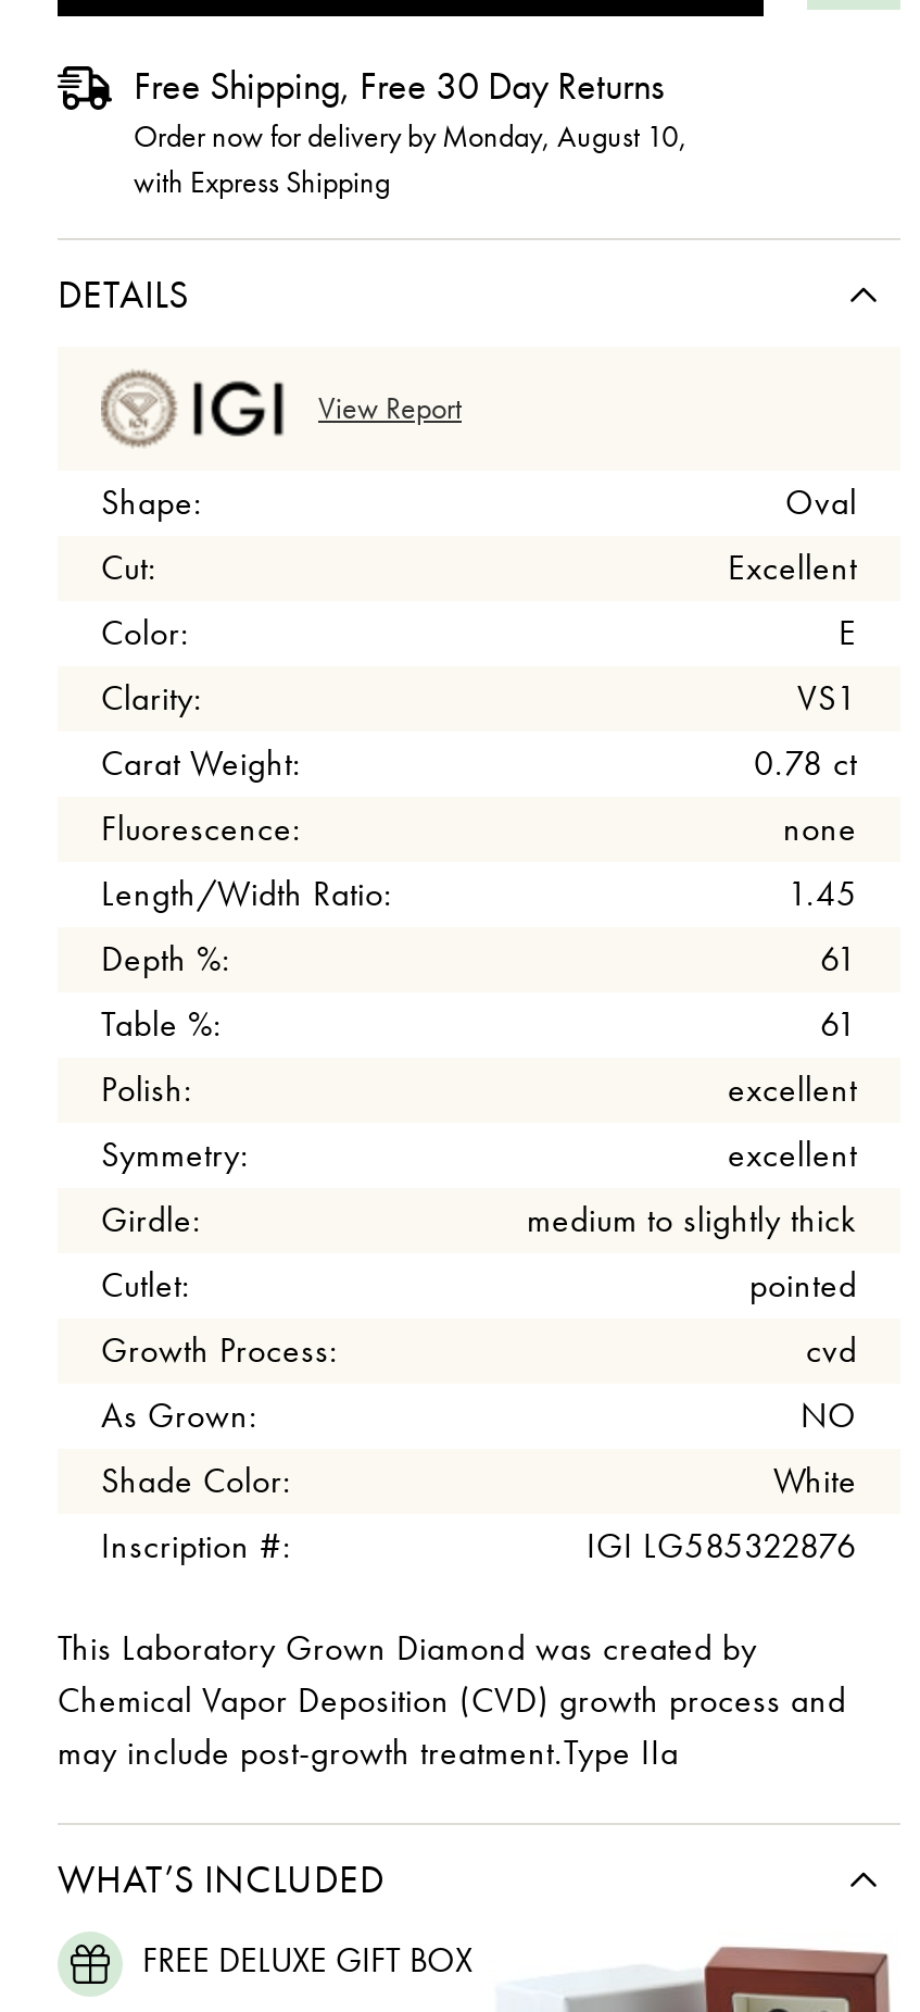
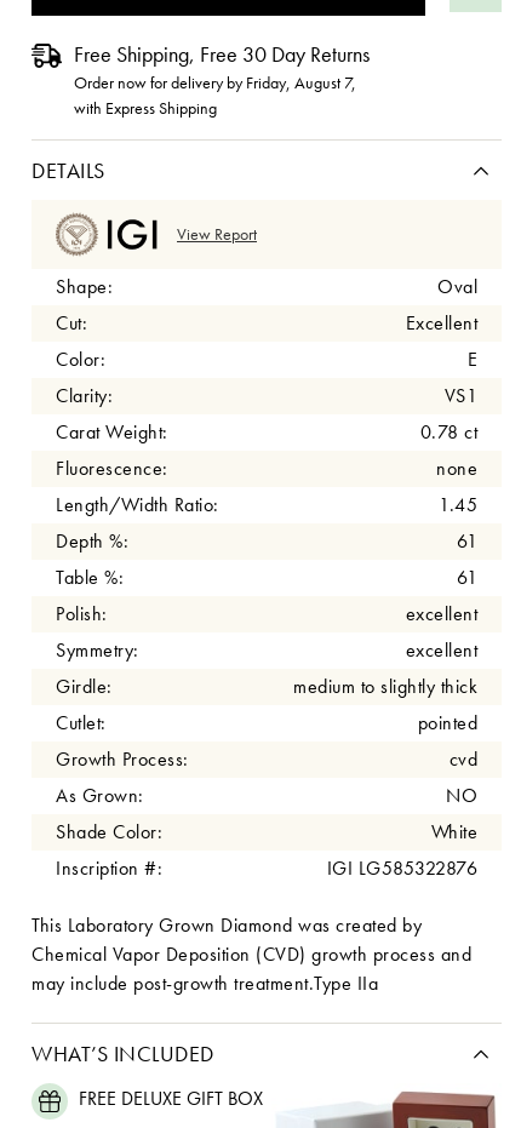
[134,116,688,155] Order now for delivery by Monday, August 10, -> [74,71,356,93] Order now for delivery by Friday, August 7,

